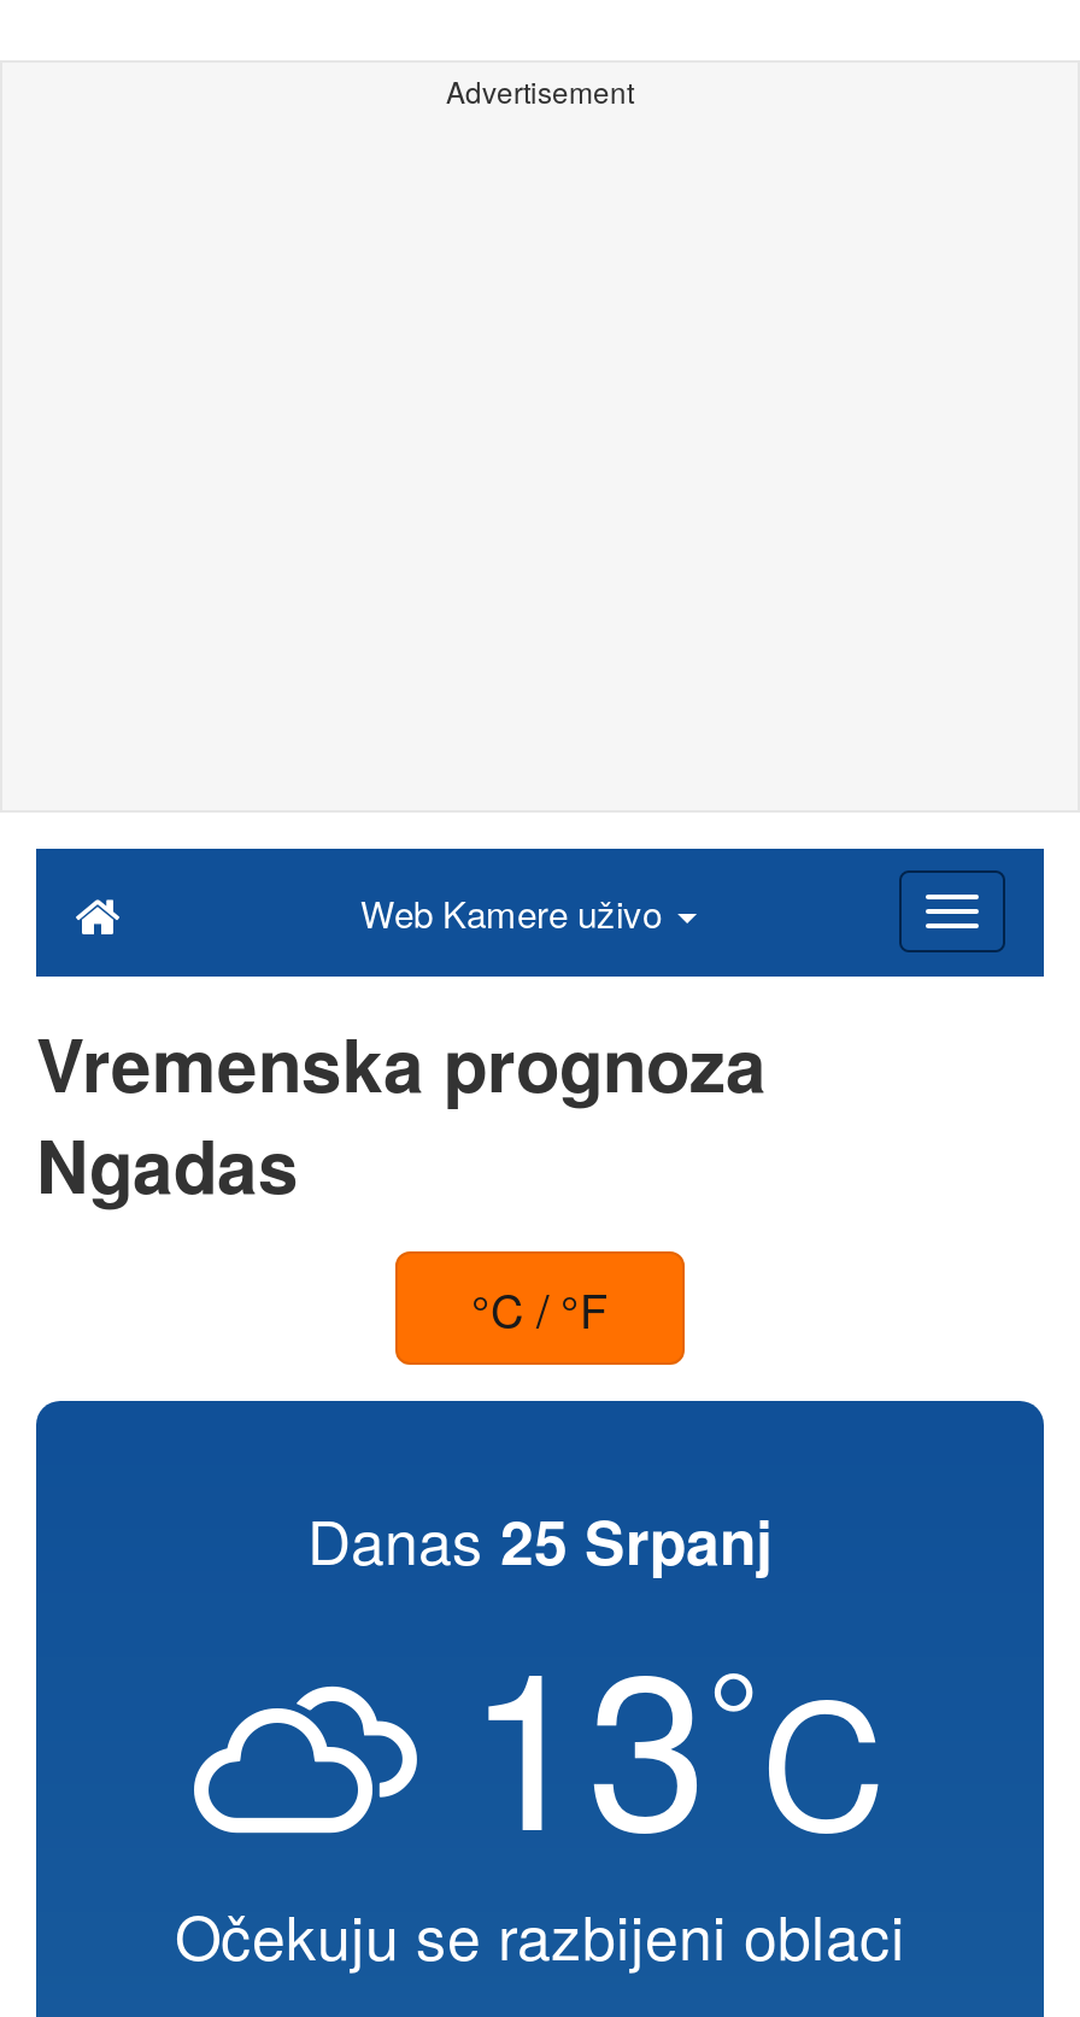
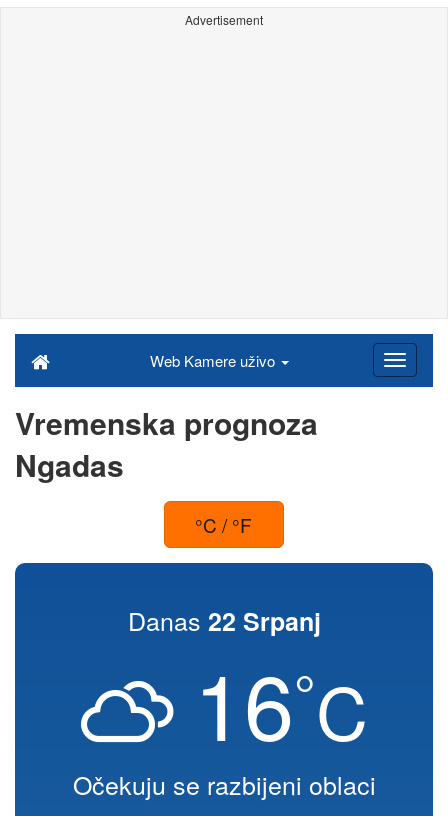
[307,1495,773,1584] Danas 25 Srpanj -> [127,602,320,639] Danas 22 Srpanj
[466,1582,886,1893] 13°C -> [193,638,367,767] 16°C

